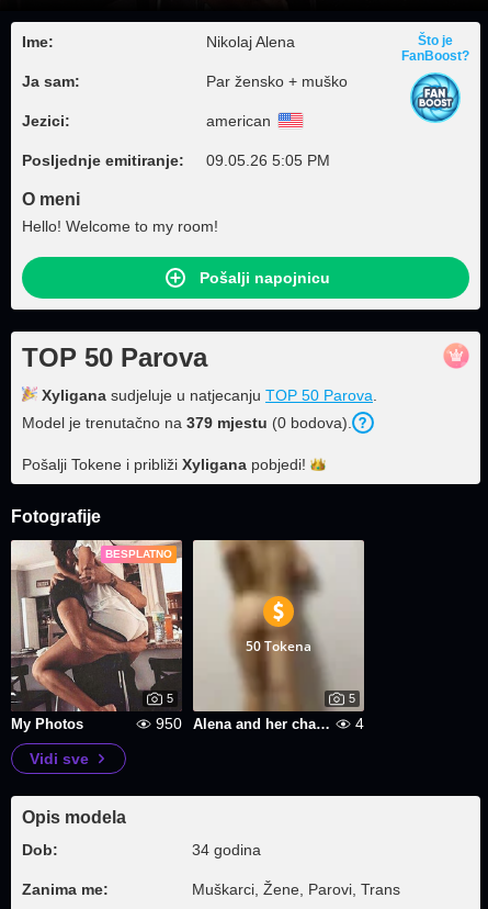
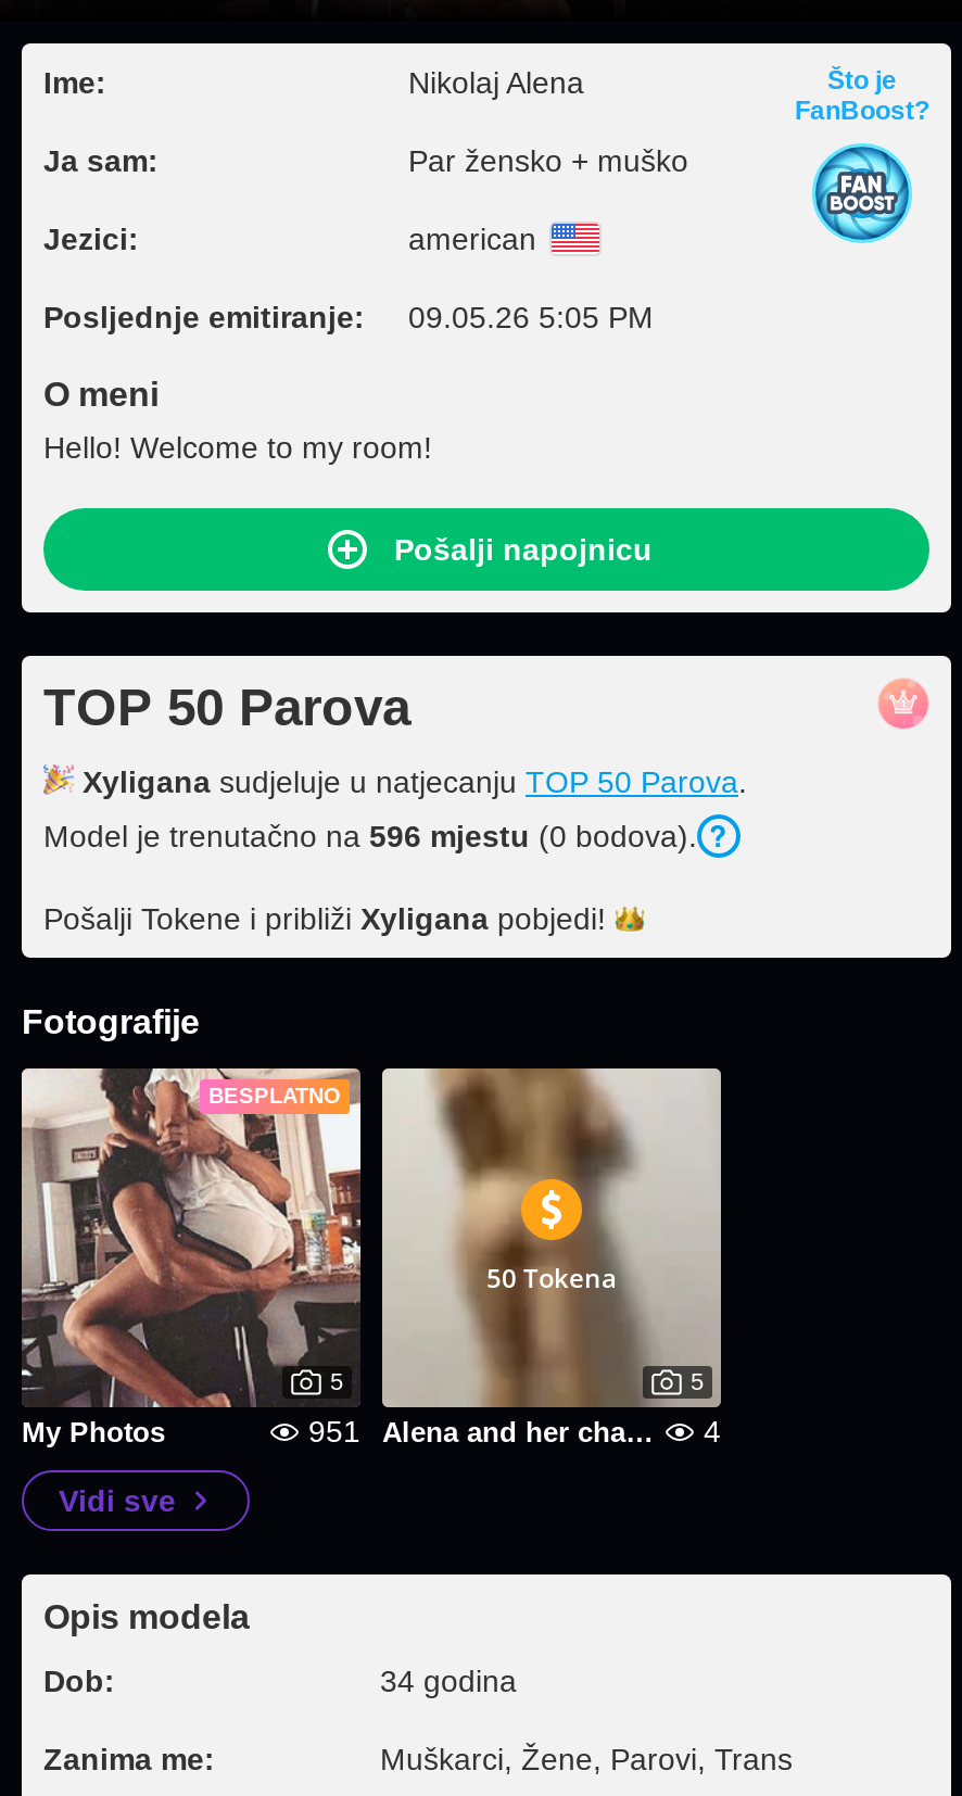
[22,414,352,431] Model je trenutačno na 379 mjestu (0 bodova). -> [43,819,697,853] Model je trenutačno na 596 mjestu (0 bodova).
[156,715,182,732] 950 -> [308,1414,360,1449] 951

